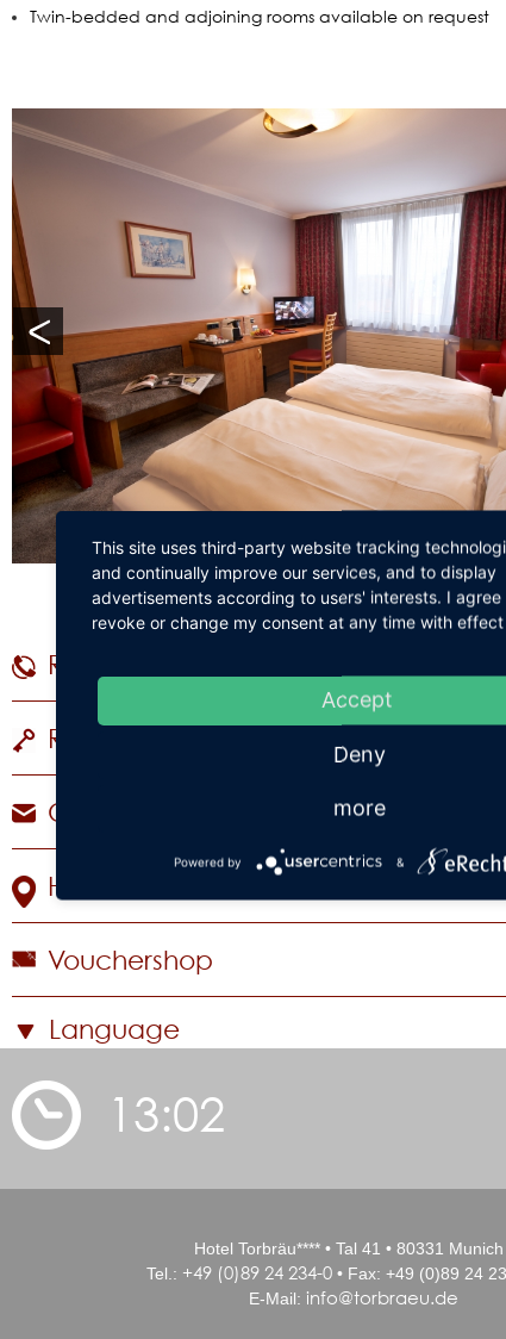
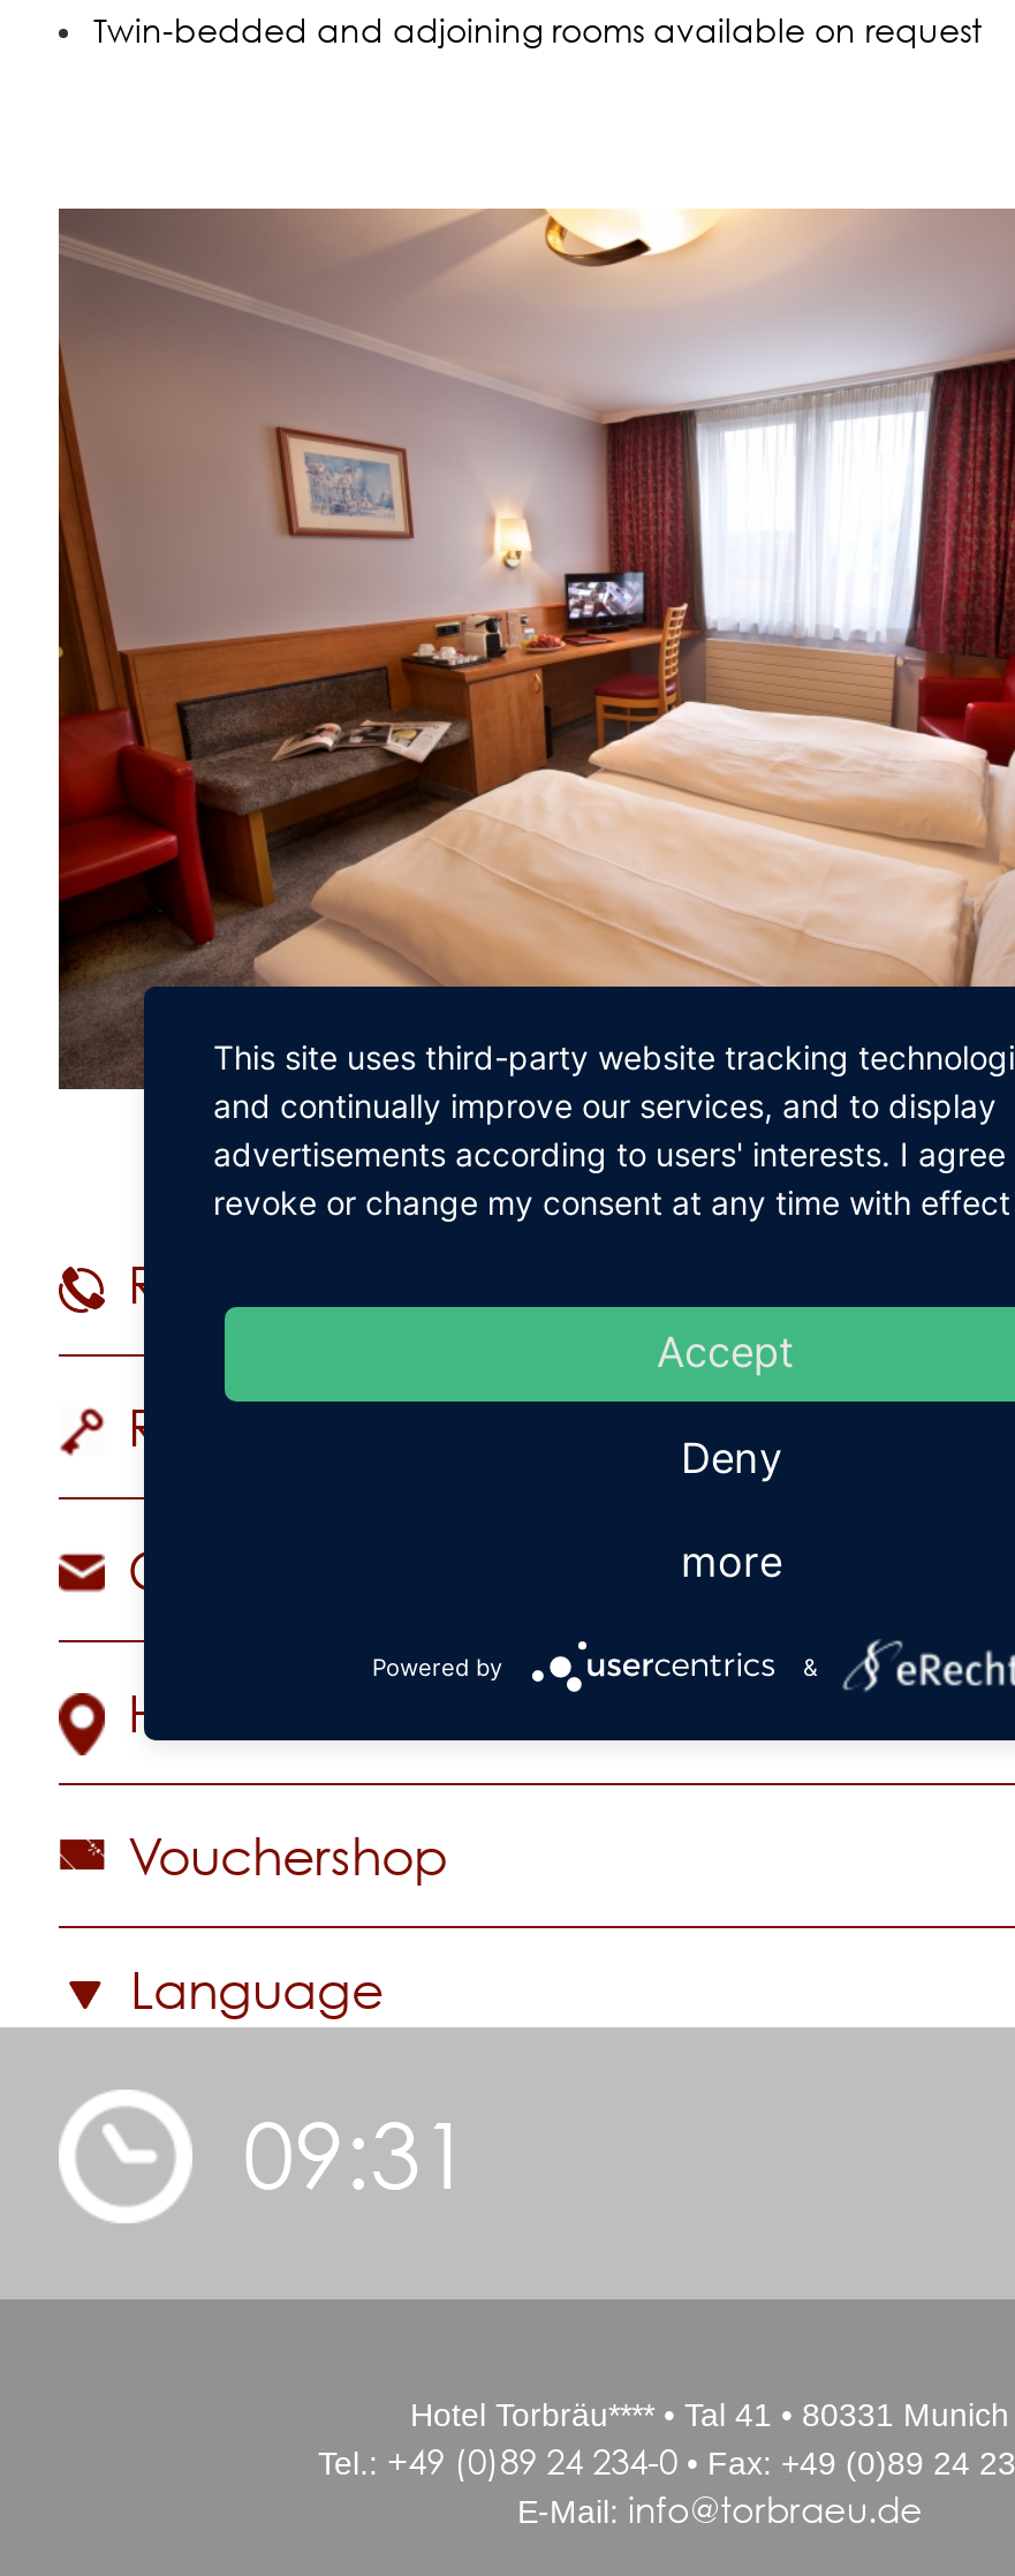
[14,306,64,355] [image] -> [61,594,158,683] [image]
[107,1085,225,1142] 13:02 -> [243,2099,471,2209] 09:31

